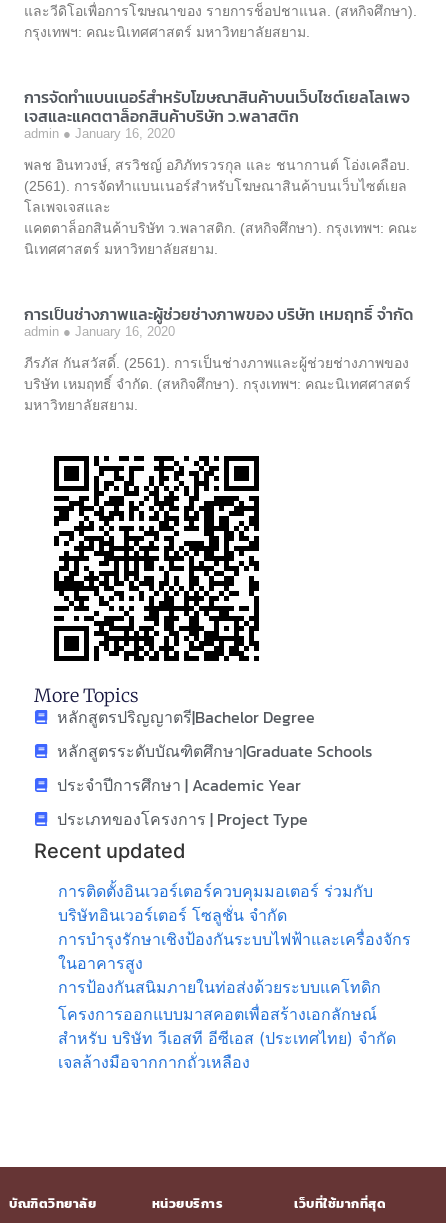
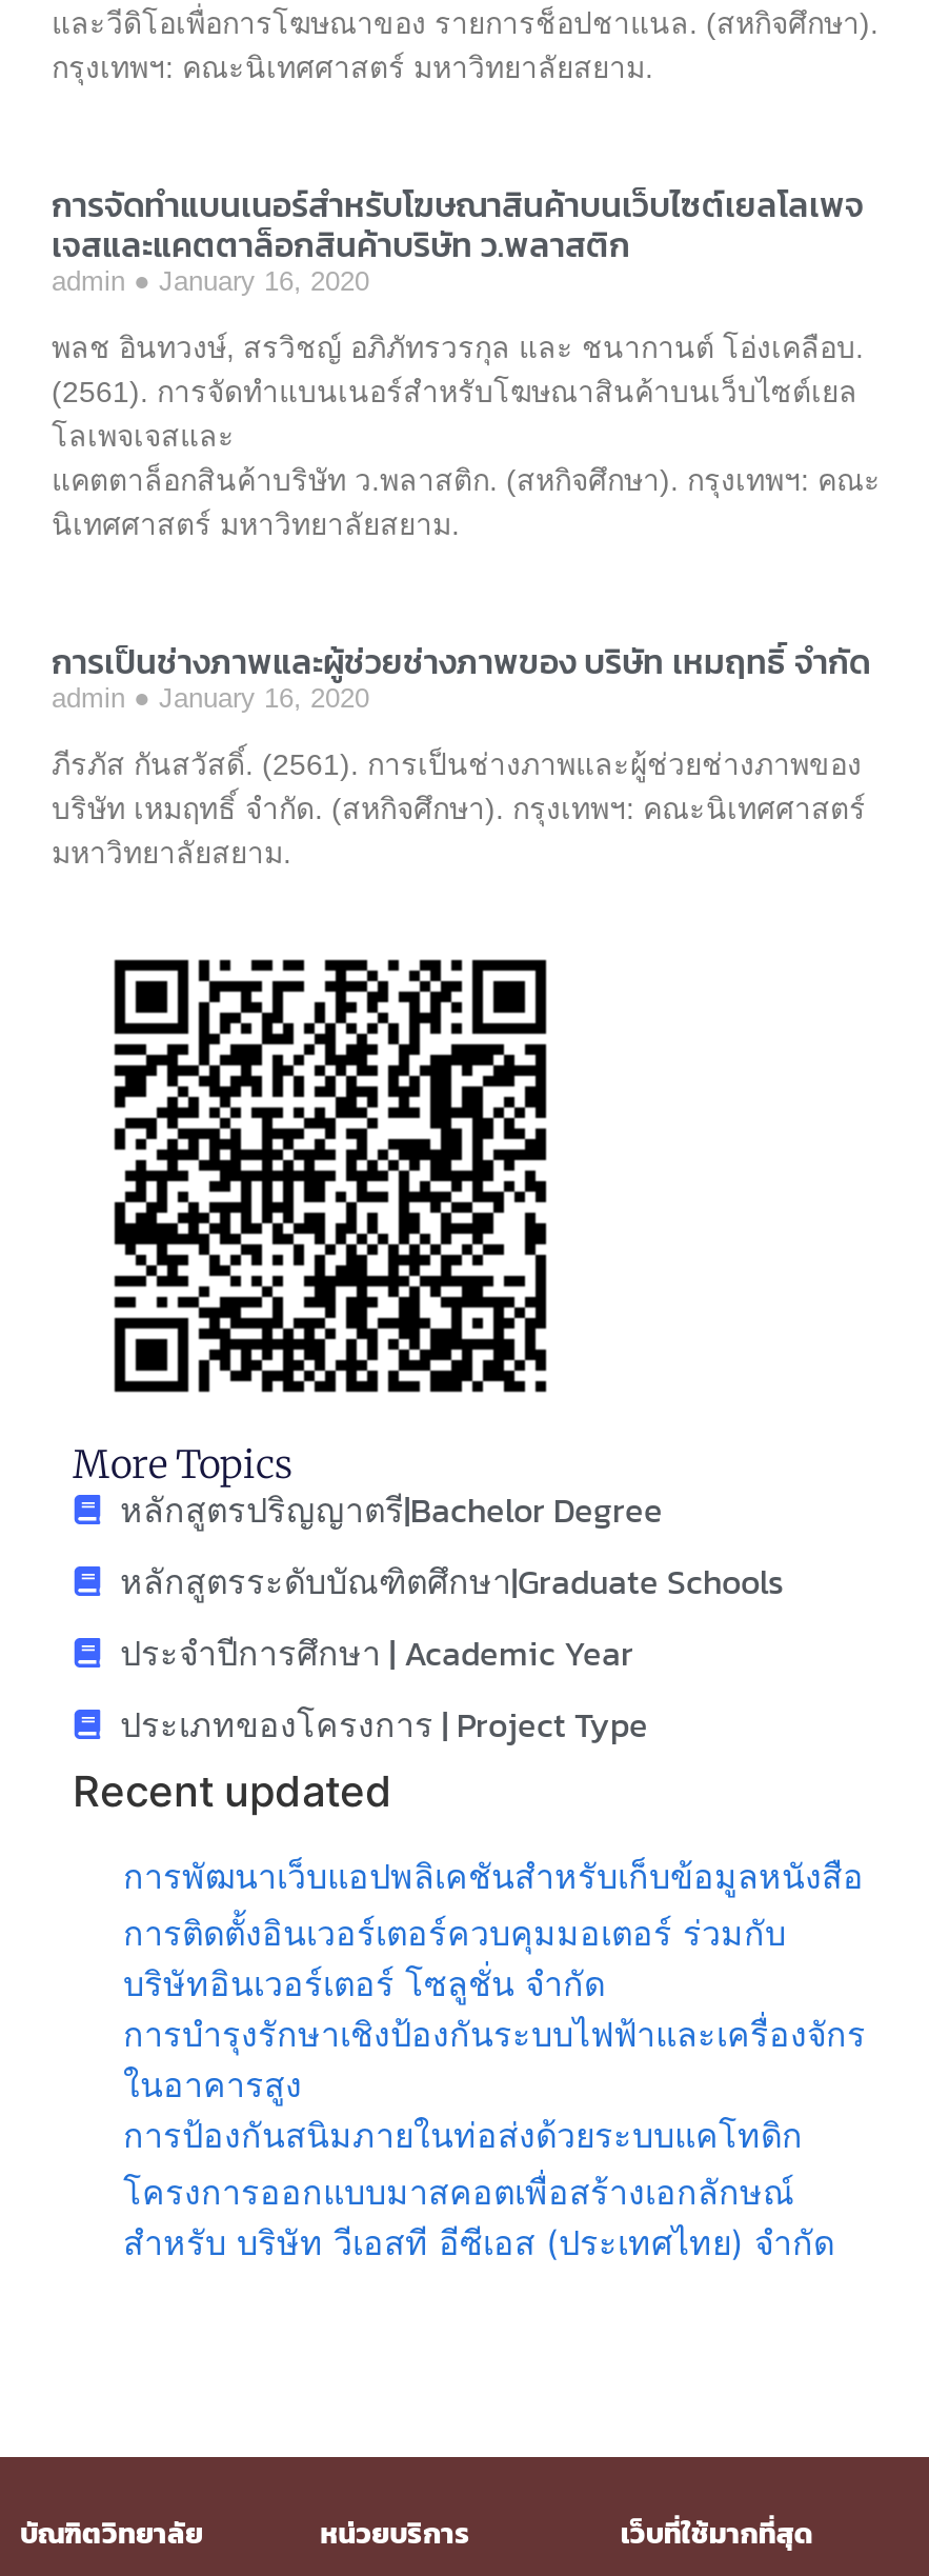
none -> [123,1855,864,1897] การพัฒนาเว็บแอปพลิเคชันสำหรับเก็บข้อมูลหนังสือ
moved [58,881,411,1048] -> [123,1912,866,2263]: การติดตั้งอินเวอร์เตอร์ควบคุมมอเตอร์ ร่วมกับ | บริษัทอินเวอร์เตอร์ โซลูชั่น จำกัด | การบำรุงรักษาเชิงป้องกันระบบไฟฟ้าและเครื่องจักร | ในอาคารสูง | การป้องกันสนิมภายในท่อส่งด้วยระบบแคโทดิก | โครงการออกแบบมาสคอตเพื่อสร้างเอกลักษณ์ | สำหรับ บริษัท วีเอสที อีซีเอส (ประเทศไทย) จำกัด
[58,1052,250,1072] เจลล้างมือจากกากถั่วเหลือง -> none

